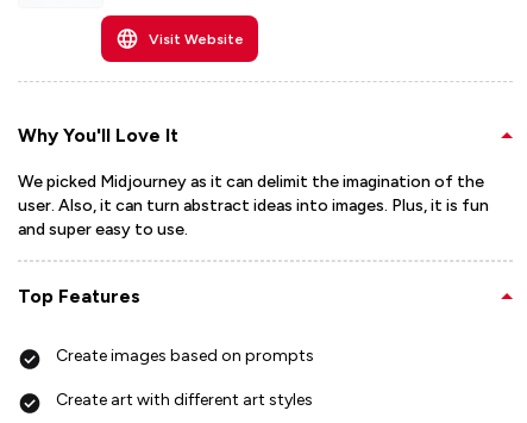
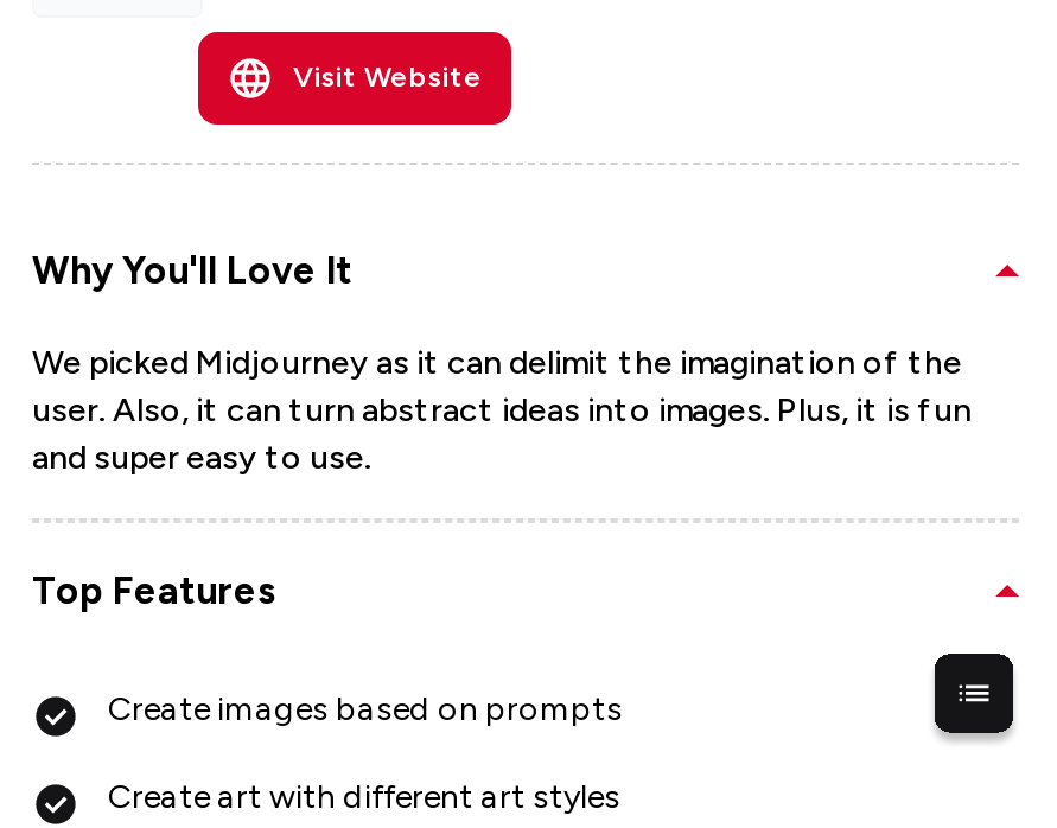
none -> [931,650,1017,743] [image]

